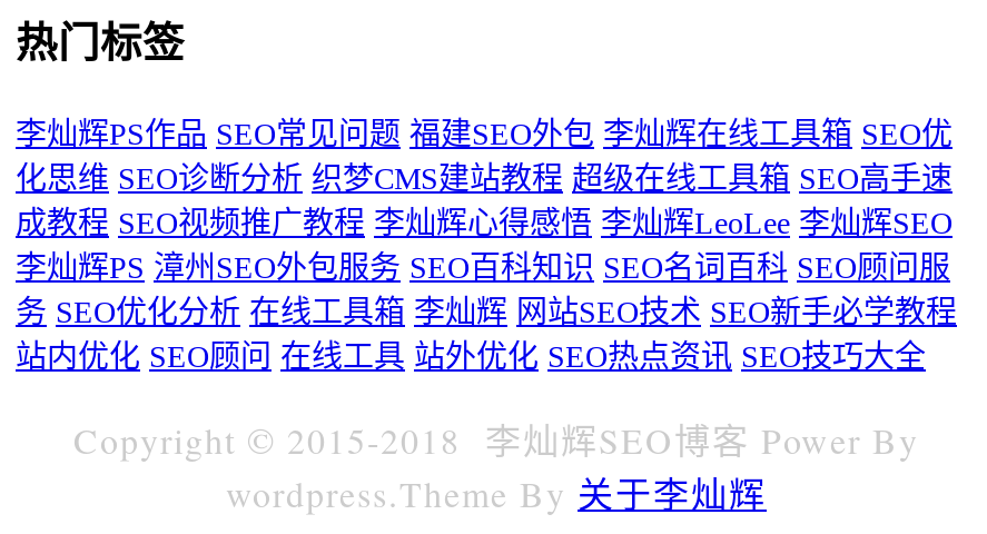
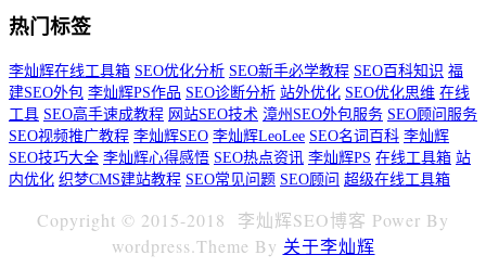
[16,119,957,374] 李灿辉PS作品 SEO常见问题 福建SEO外包 李灿辉在线工具箱 SEO优 | 化思维 SEO诊断分析 织梦CMS建站教程 超级在线工具箱 SEO高手速 | 成教程 SEO视频推广教程 李灿辉心得感悟 李灿辉LeoLee 李灿辉SEO | 李灿辉PS 漳州SEO外包服务 SEO百科知识 SEO名词百科 SEO顾问服 | 务 SEO优化分析 在线工具箱 李灿辉 网站SEO技术 SEO新手必学教程 | 站内优化 SEO顾问 在线工具 站外优化 SEO热点资讯 SEO技巧大全 -> [9,63,477,188] 李灿辉在线工具箱 SEO优化分析 SEO新手必学教程 SEO百科知识 福 | 建SEO外包 李灿辉PS作品 SEO诊断分析 站外优化 SEO优化思维 在线 | 工具 SEO高手速成教程 网站SEO技术 漳州SEO外包服务 SEO顾问服务 | SEO视频推广教程 李灿辉SEO 李灿辉LeoLee SEO名词百科 李灿辉 | SEO技巧大全 李灿辉心得感悟 SEO热点资讯 李灿辉PS 在线工具箱 站 | 内优化 织梦CMS建站教程 SEO常见问题 SEO顾问 超级在线工具箱

